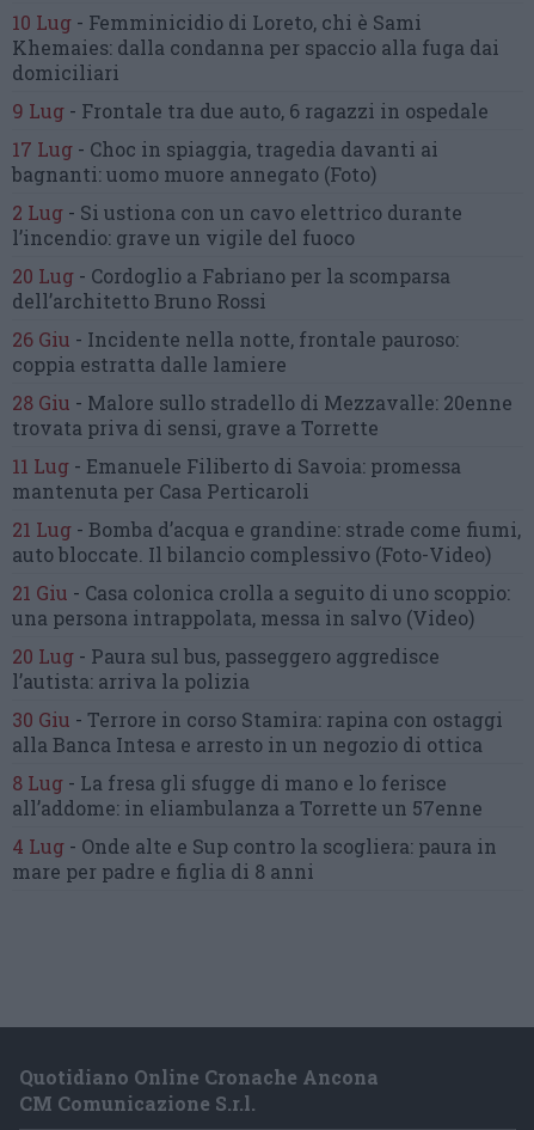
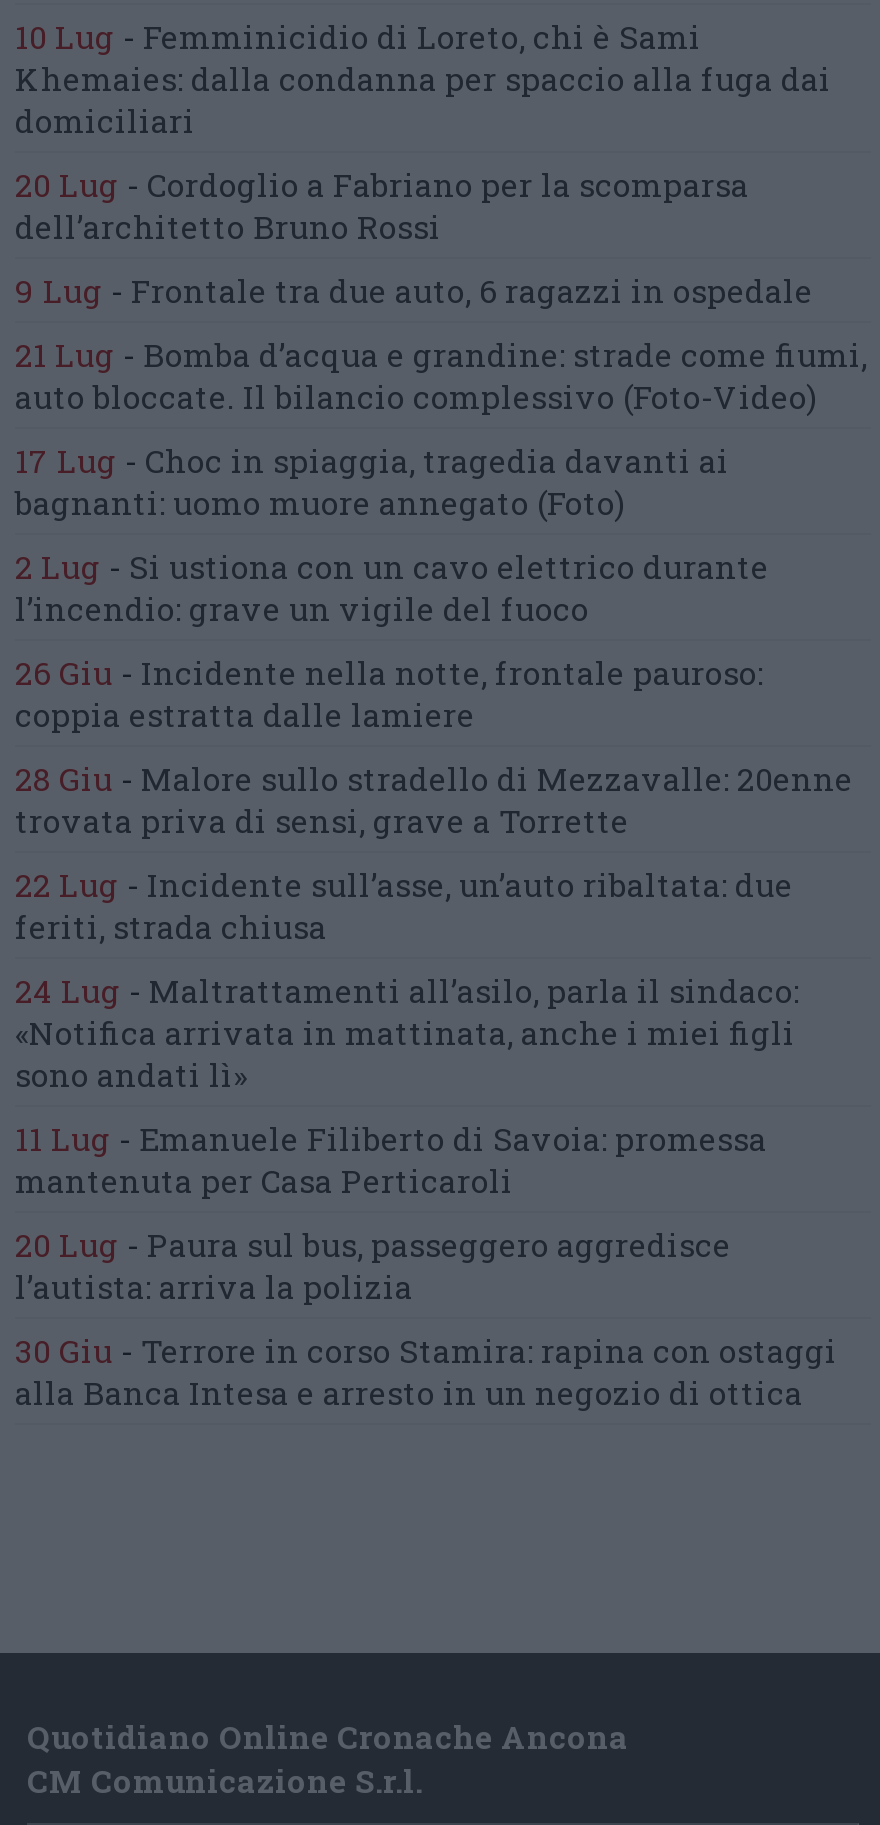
moved [12,98,489,123] -> [15,269,813,311]: 9 Lug - Frontale tra due auto, 6 ragazzi in ospedale
moved [12,136,462,250] -> [15,439,769,629]: 17 Lug - Choc in spiaggia, tragedia davanti ai | bagnanti: uomo muore annegato (Foto) | 2 Lug - Si ustiona con un cavo elettrico durante | l’incendio: grave un vigile del fuoco
moved [12,263,450,313] -> [15,163,749,247]: 20 Lug - Cordoglio a Fabriano per la scomparsa | dell’architetto Bruno Rossi
moved [12,327,512,440] -> [15,651,853,841]: 26 Giu - Incidente nella notte, frontale pauroso: | coppia estratta dalle lamiere | 28 Giu - Malore sullo stradello di Mezzavalle: 20enne | trovata priva di sensi, grave a Torrette
none -> [15,863,799,1095] 22 Lug - Incidente sull’asse, un’auto ribaltata: due | feriti, strada chiusa | 24 Lug - Maltrattamenti all’asilo, parla il sindaco: | «Notifica arrivata in mattinata, anche i miei figli | sono andati lì»
moved [12,453,461,504] -> [15,1117,767,1201]: 11 Lug - Emanuele Filiberto di Savoia: promessa | mantenuta per Casa Perticaroli
moved [12,517,521,567] -> [15,333,867,417]: 21 Lug - Bomba d’acqua e grandine: strade come fiumi, | auto bloccate. Il bilancio complessivo (Foto-Video)
[12,580,510,630] 21 Giu - Casa colonica crolla a seguito di uno scoppio: | una persona intrappolata, messa in salvo (Video) -> none
moved [12,643,503,757] -> [15,1223,837,1413]: 20 Lug - Paura sul bus, passeggero aggredisce | l’autista: arriva la polizia | 30 Giu - Terrore in corso Stamira: rapina con ostaggi | alla Banca Intesa e arresto in un negozio di ottica
[12,770,497,884] 8 Lug - La fresa gli sfugge di mano e lo ferisce | all’addome: in eliambulanza a Torrette un 57enne | 4 Lug - Onde alte e Sup contro la scogliera: paura in | mare per padre e figlia di 8 anni -> none

